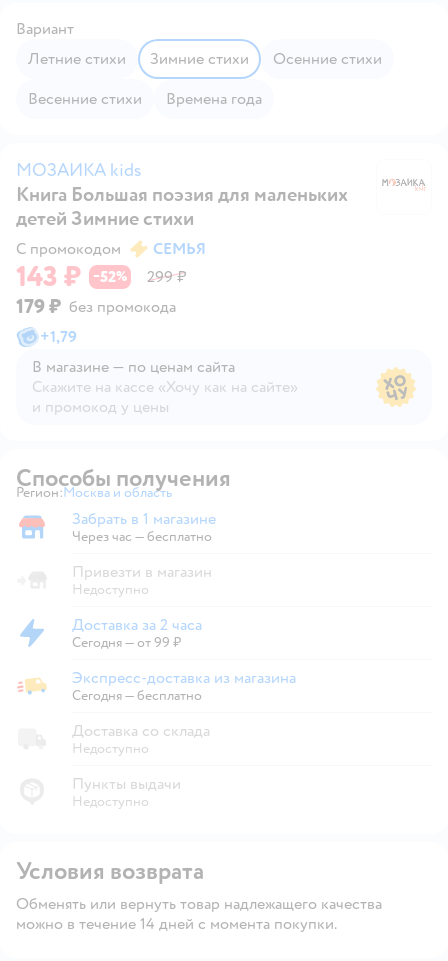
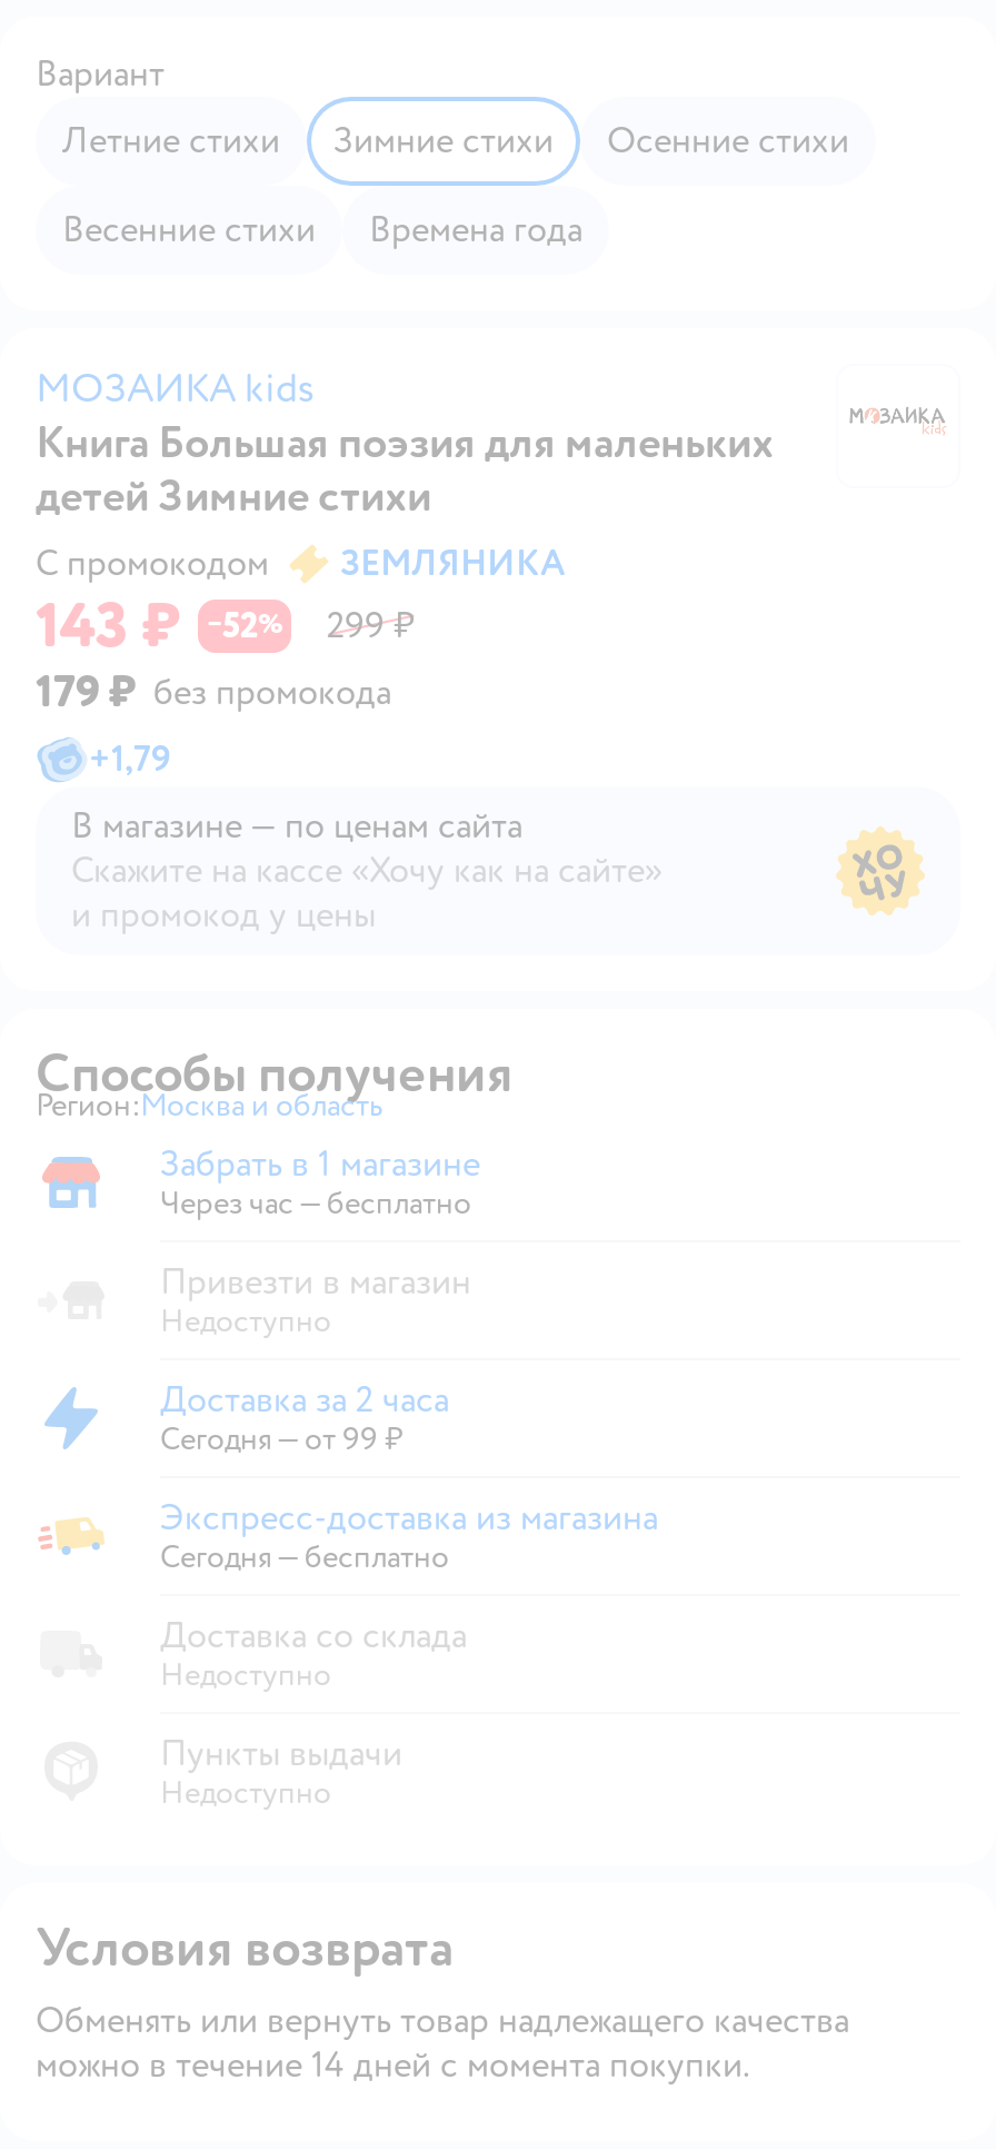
[153,239,206,259] СЕМЬЯ -> [340,541,565,586] ЗЕМЛЯНИКА

